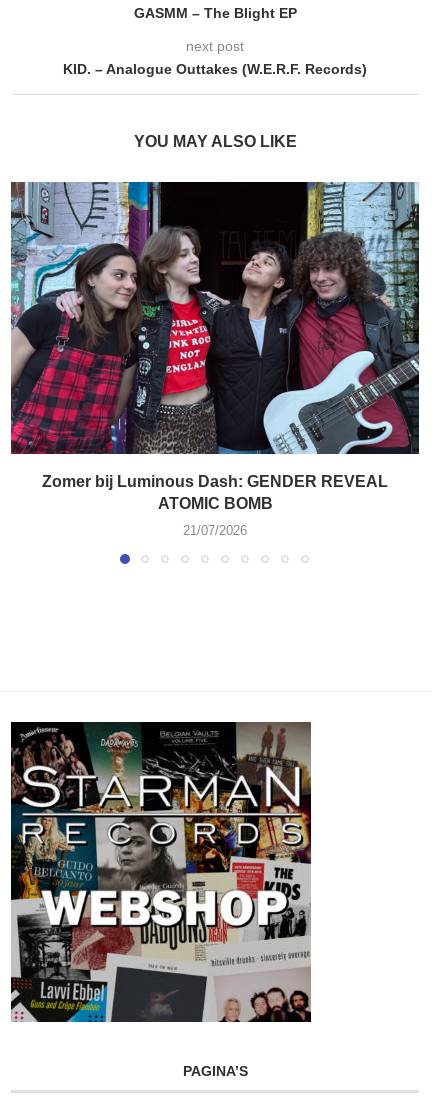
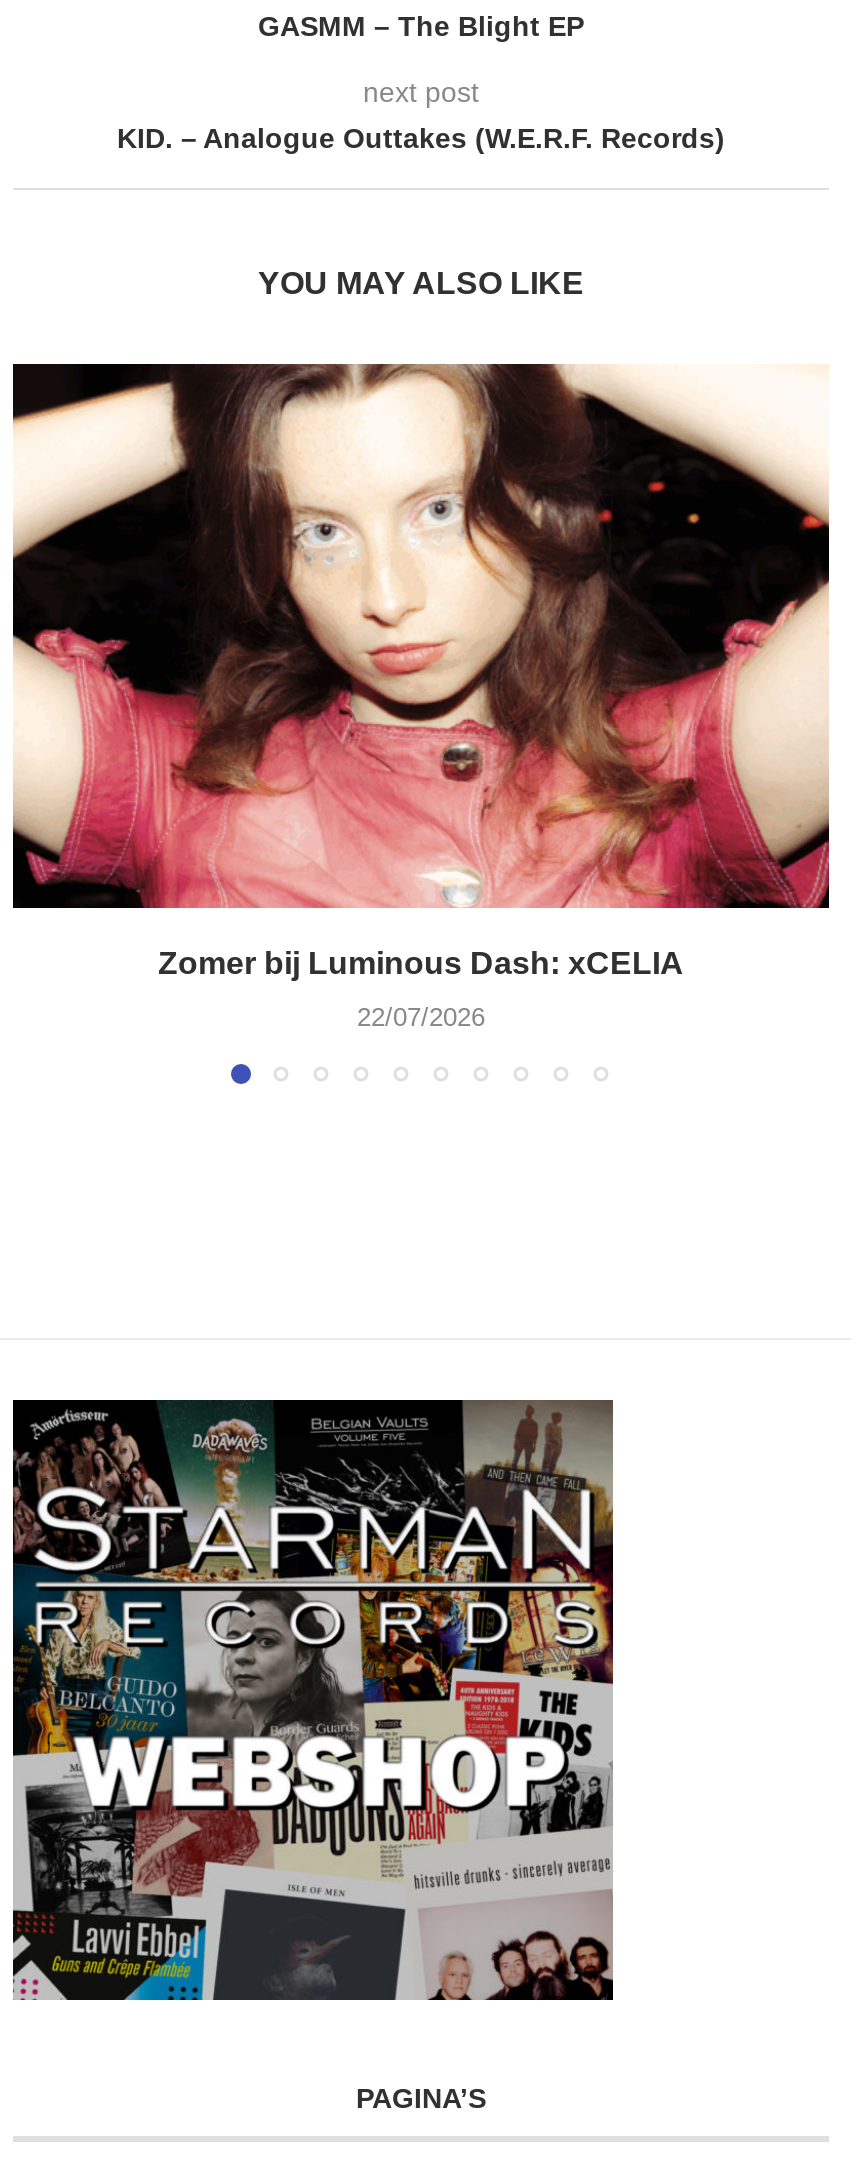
[10,181,420,512] [image] | Zomer bij Luminous Dash: GENDER REVEAL | ATOMIC BOMB -> [11,362,831,980] [image] | Zomer bij Luminous Dash: xCELIA
[183,523,247,538] 21/07/2026 -> [357,1002,485,1032] 22/07/2026

